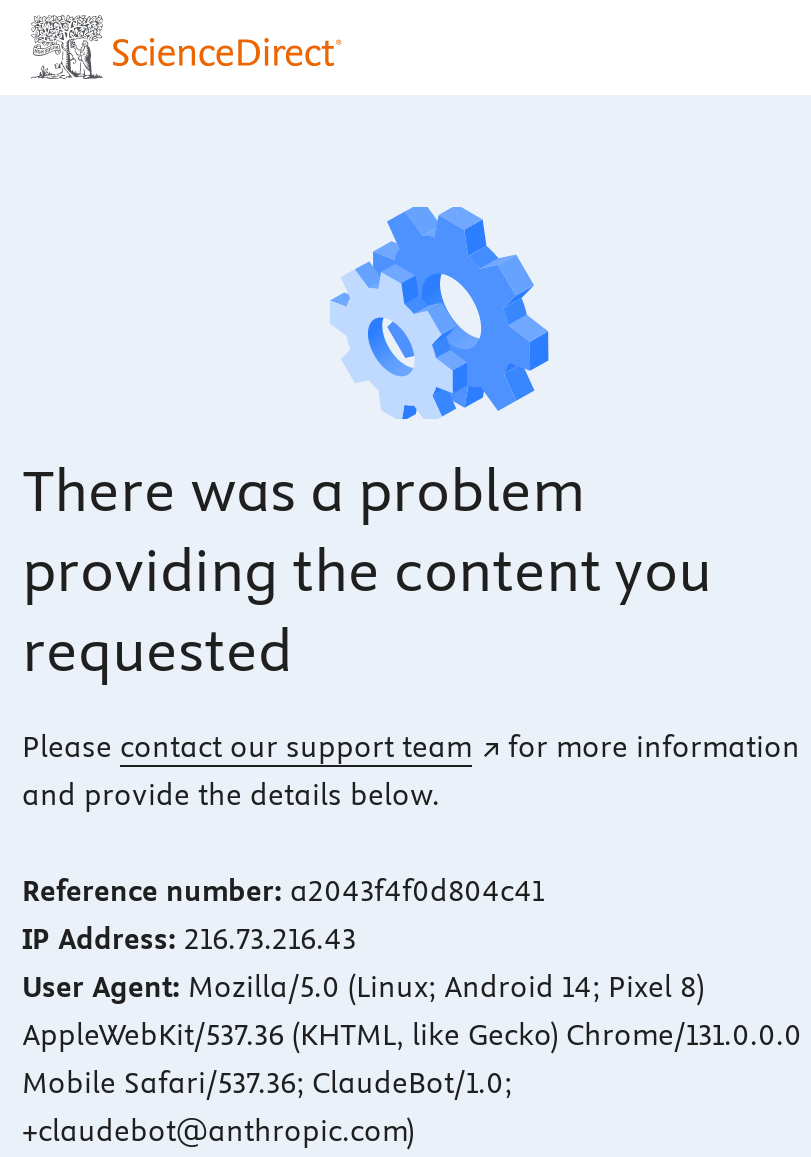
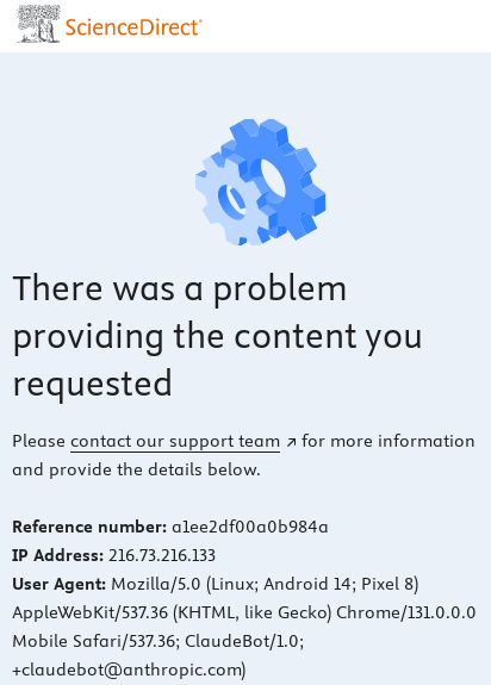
[22,874,544,910] Reference number: a2043f4f0d804c41 -> [12,516,329,538] Reference number: a1ee2df00a0b984a
[22,922,356,958] IP Address: 216.73.216.43 -> [12,545,216,566] IP Address: 216.73.216.133

